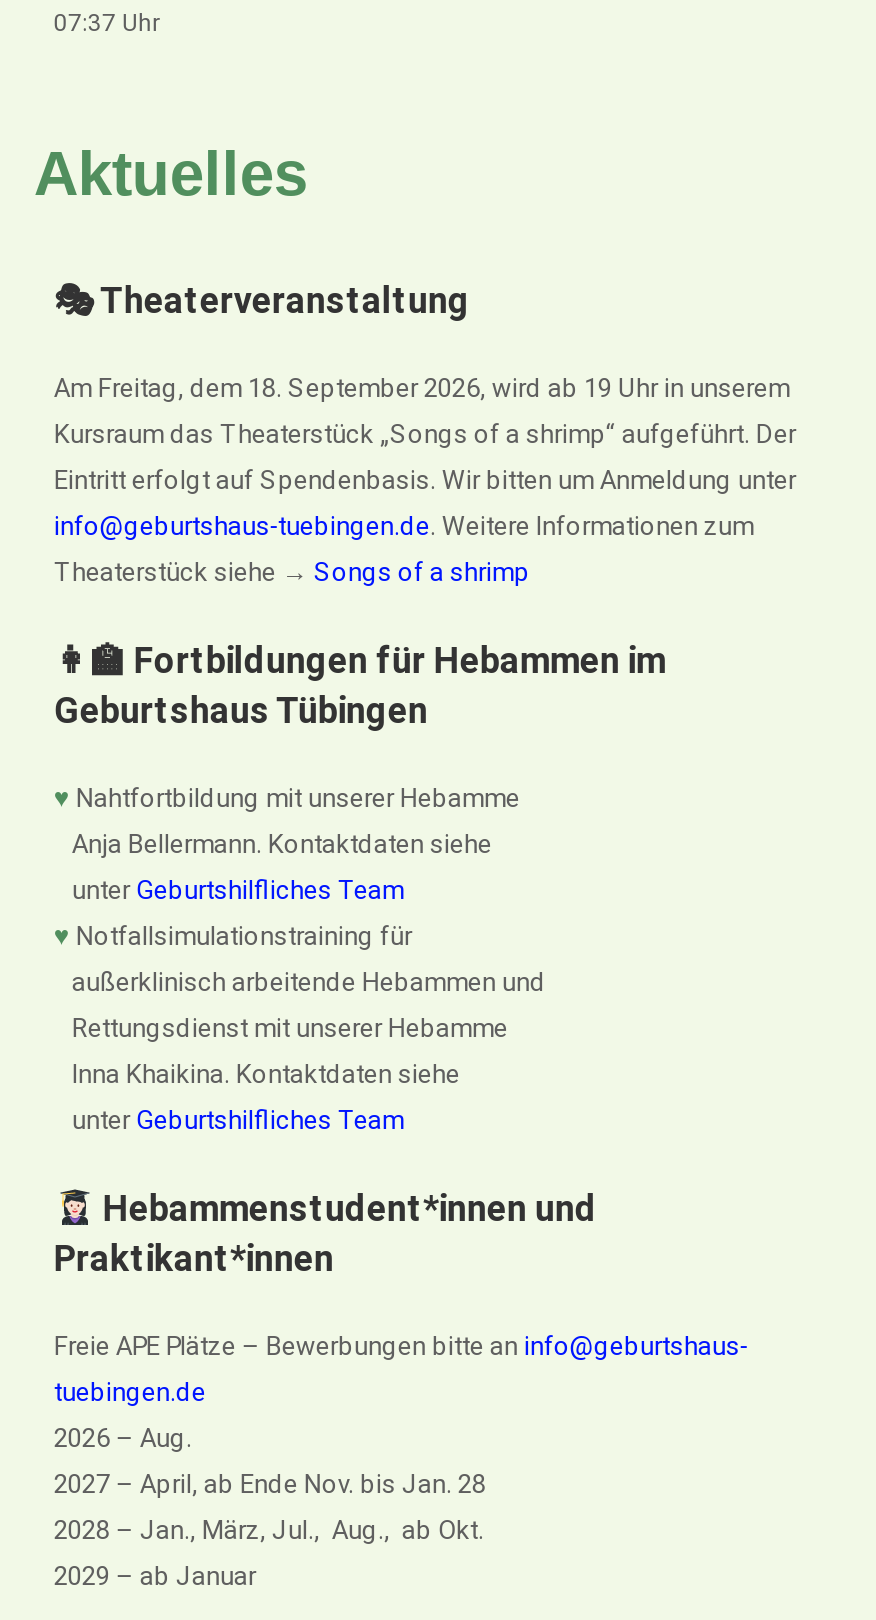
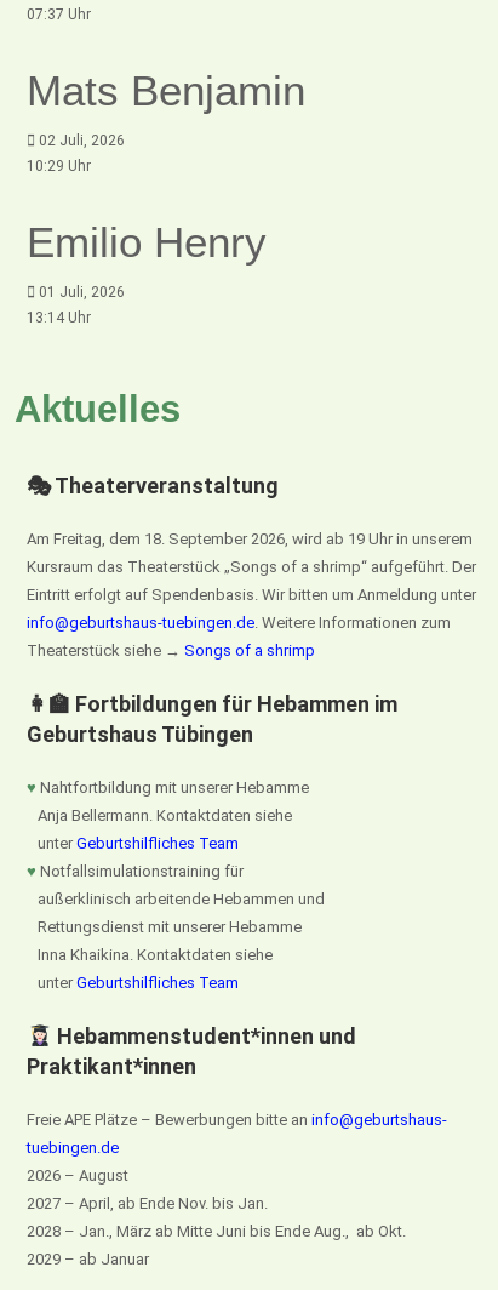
none -> [27,67,306,326] Mats Benjamin | 02 Juli, 2026 | 10:29 Uhr | Emilio Henry | 01 Juli, 2026 | 13:14 Uhr
[54,1423,192,1453] 2026 – Aug. -> [27,1166,129,1185] 2026 – August
[54,1469,486,1499] 2027 – April, ab Ende Nov. bis Jan. 28 -> [27,1194,268,1212] 2027 – April, ab Ende Nov. bis Jan.
[54,1515,484,1545] 2028 – Jan., März, Jul., Aug., ab Okt. -> [27,1222,406,1240] 2028 – Jan., März ab Mitte Juni bis Ende Aug., ab Okt.

